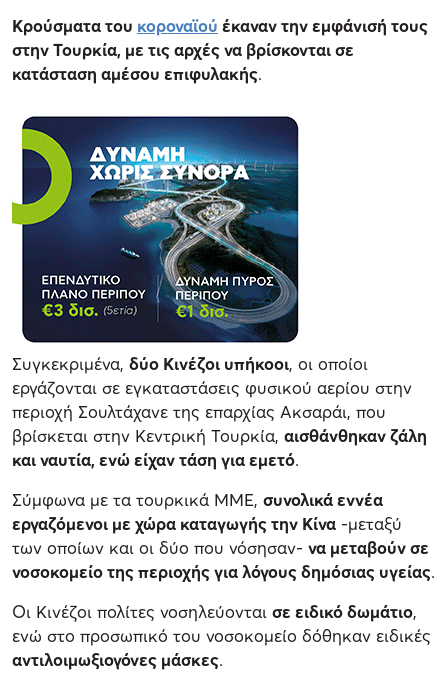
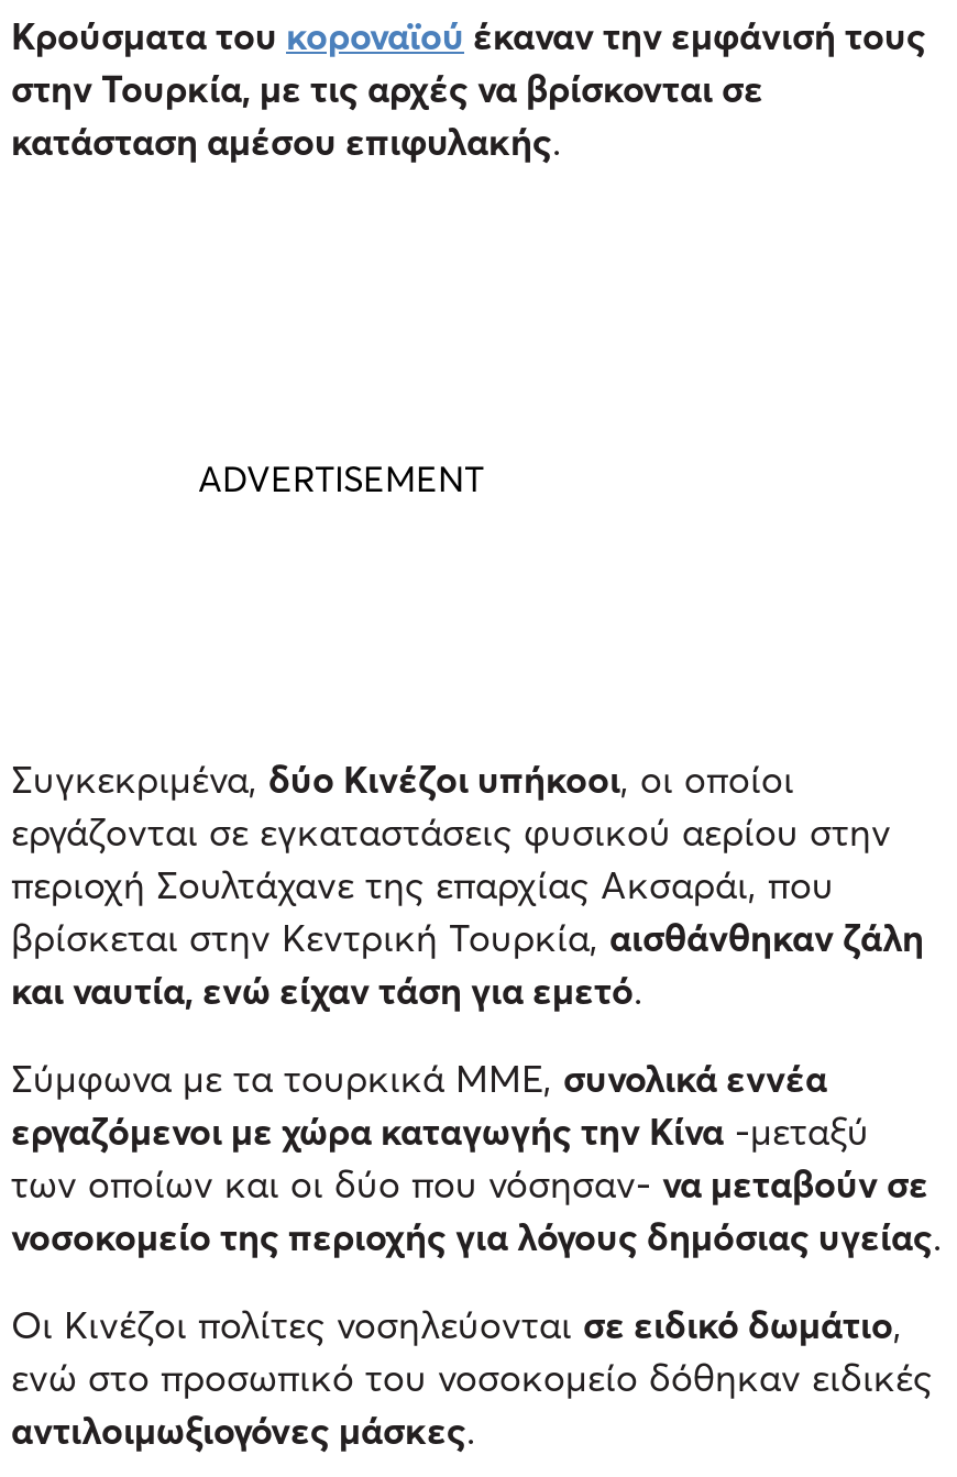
[11,115,299,344] [image] -> none

